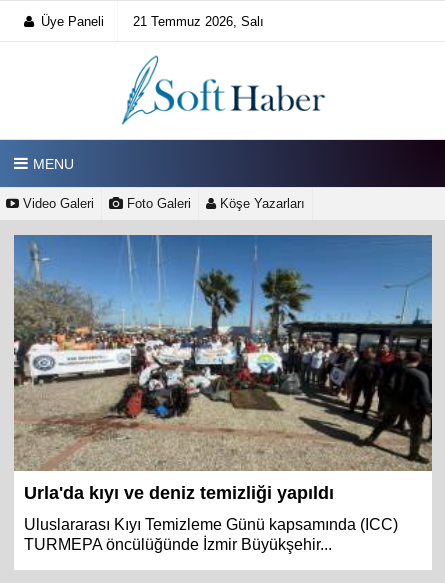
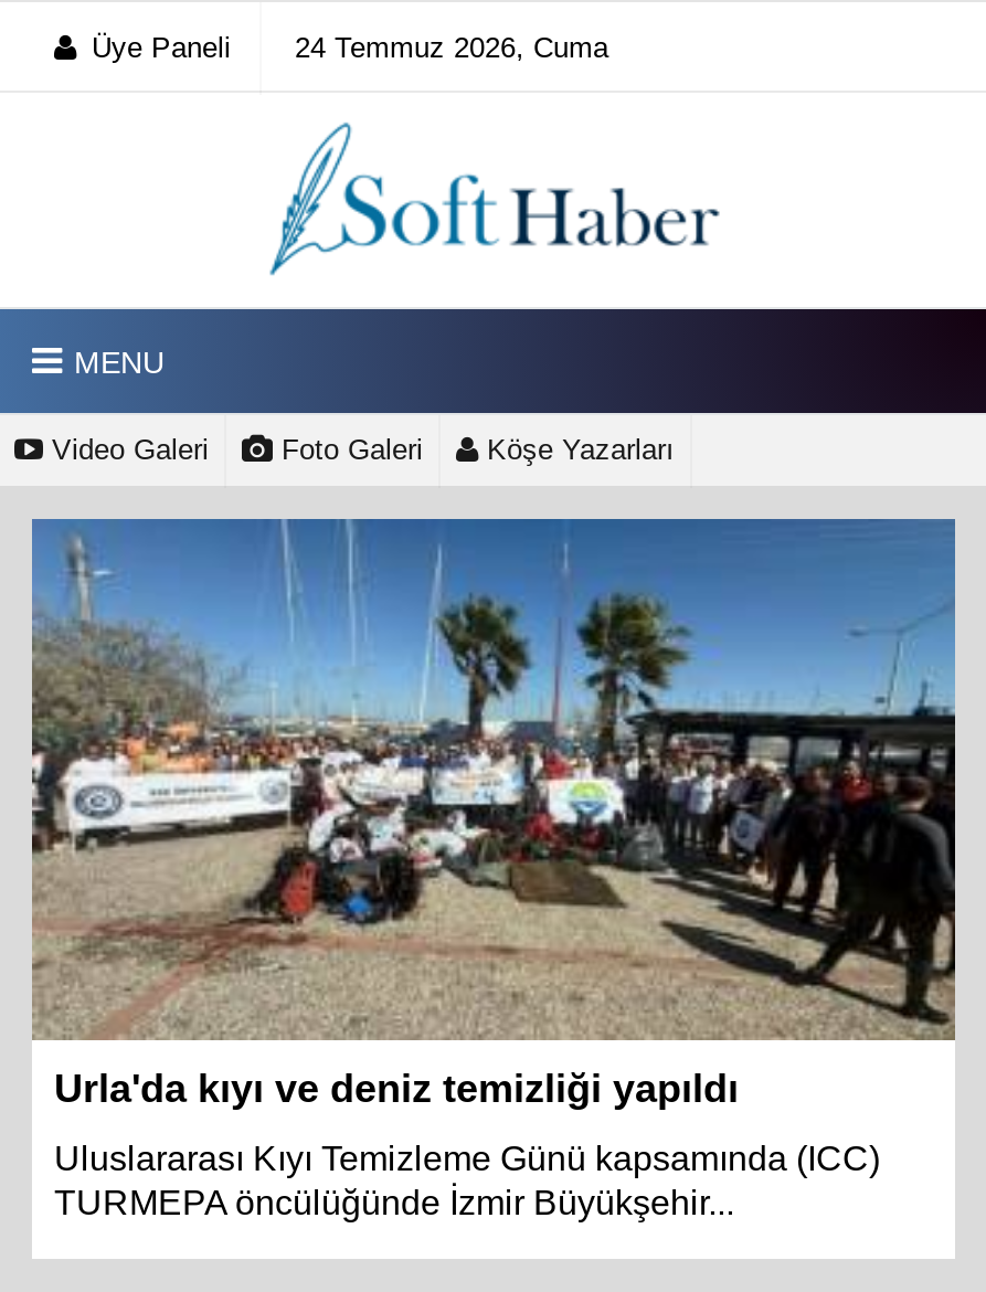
[41,14,264,29] Üye Paneli 21 Temmuz 2026, Salı -> [92,31,608,64] Üye Paneli 24 Temmuz 2026, Cuma

